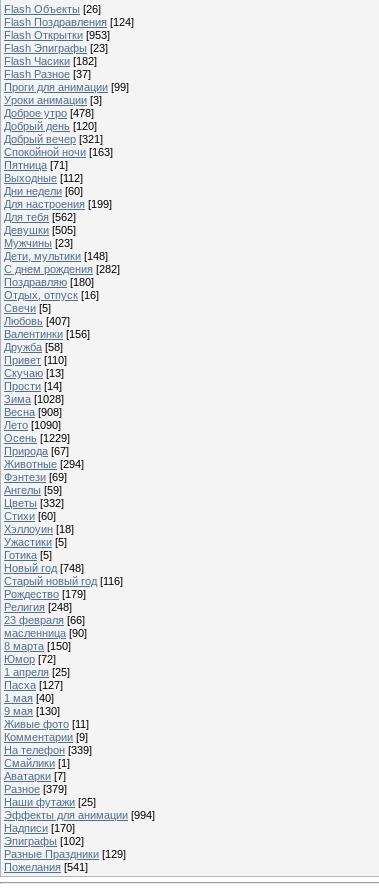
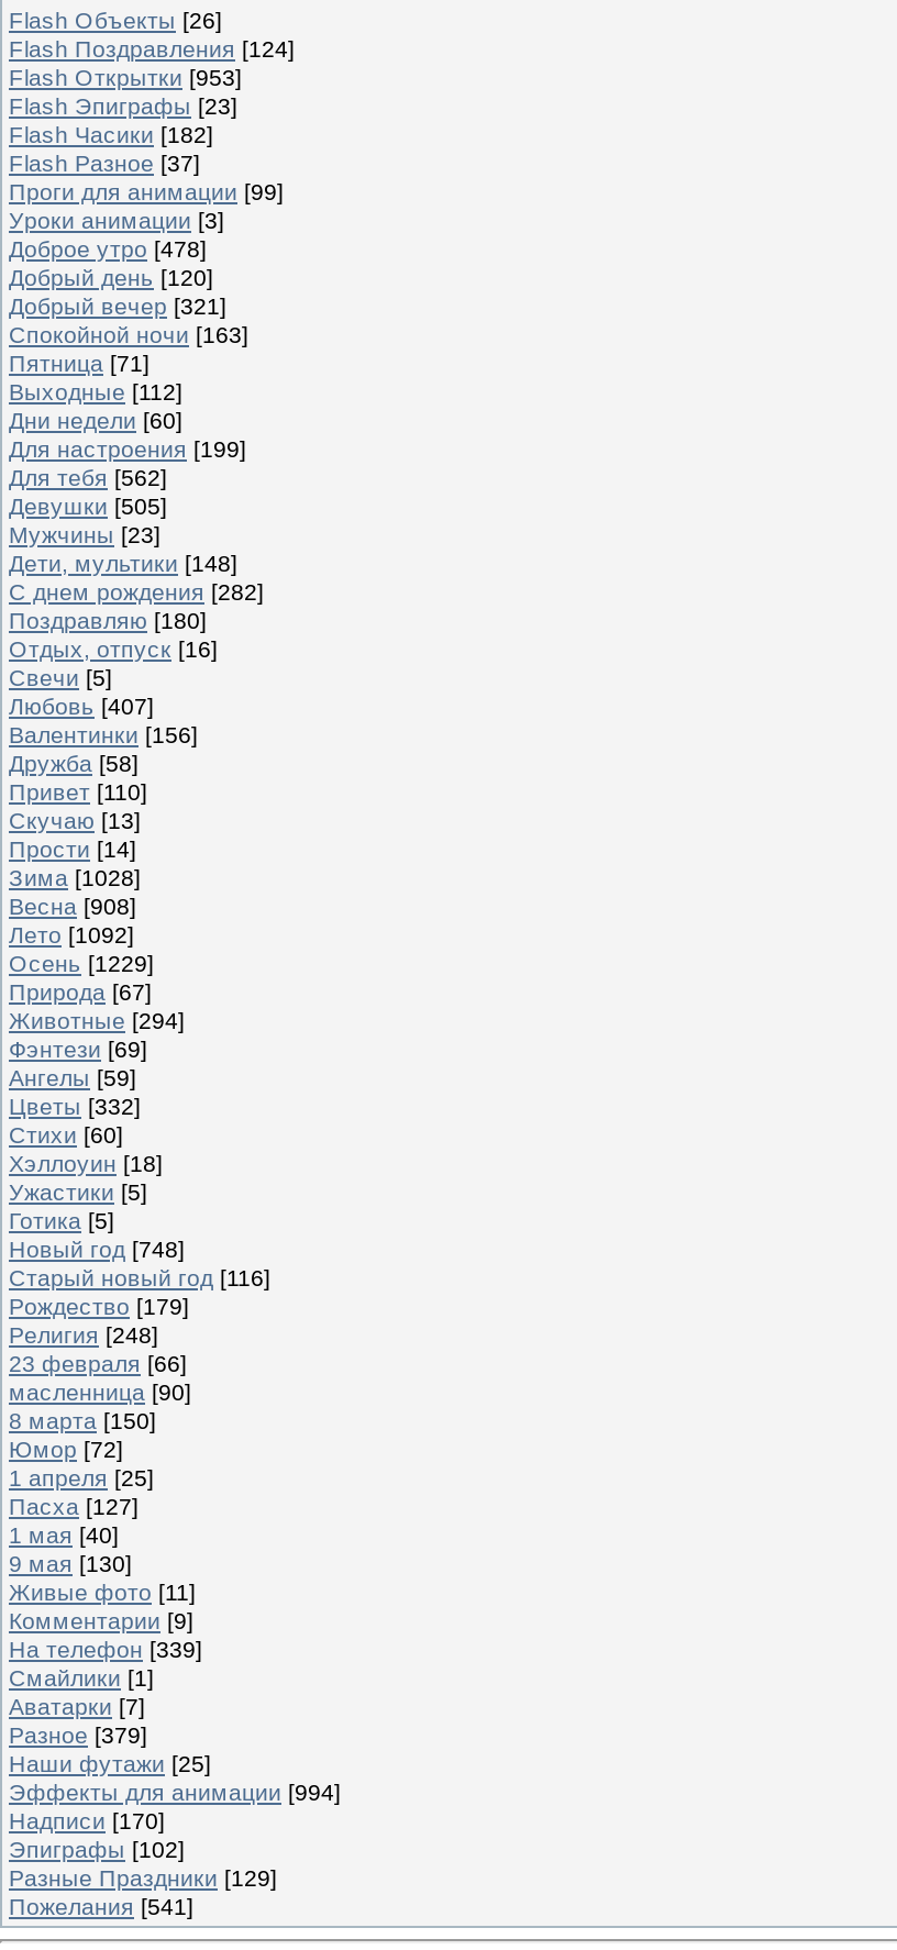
[4,419,61,431] Лето [1090] -> [9,921,134,948] Лето [1092]

